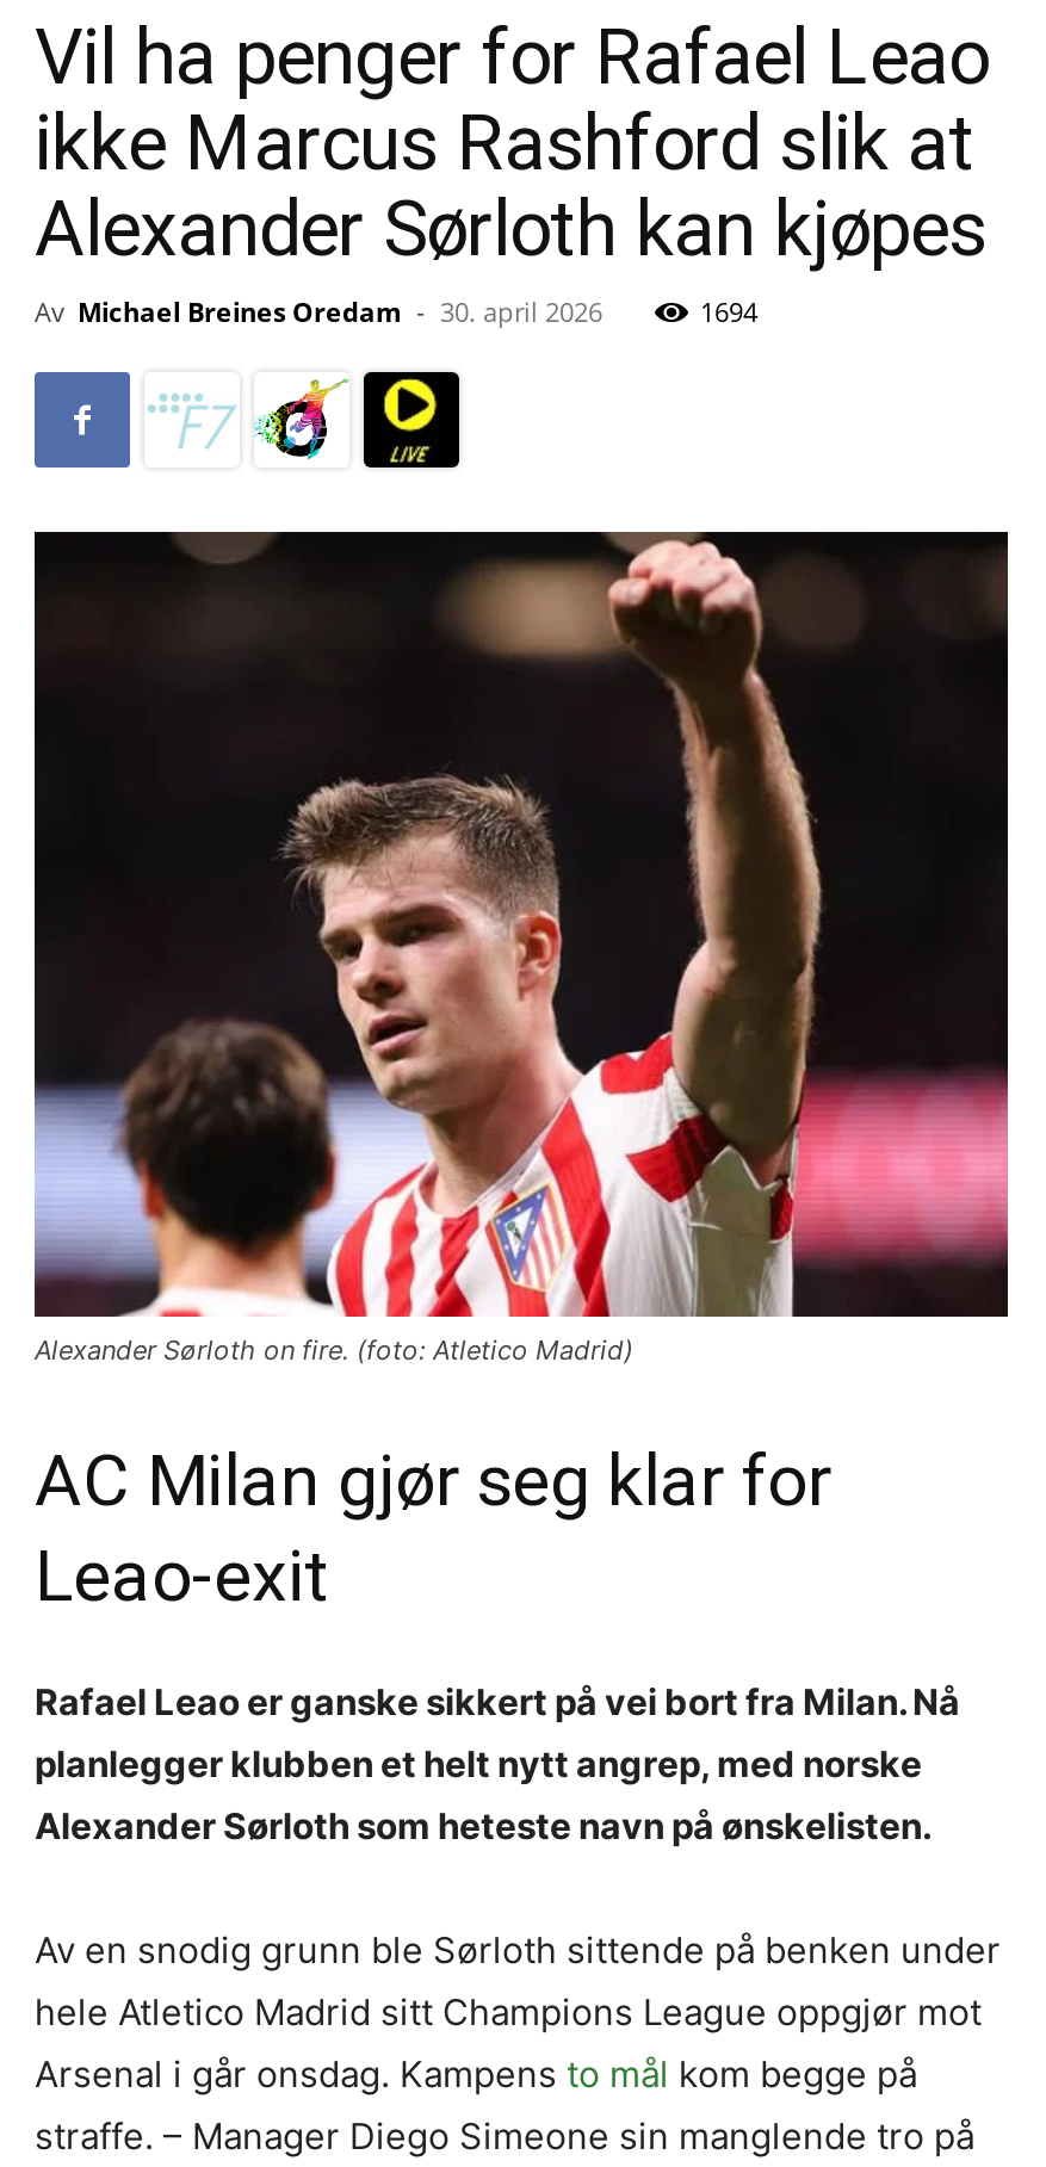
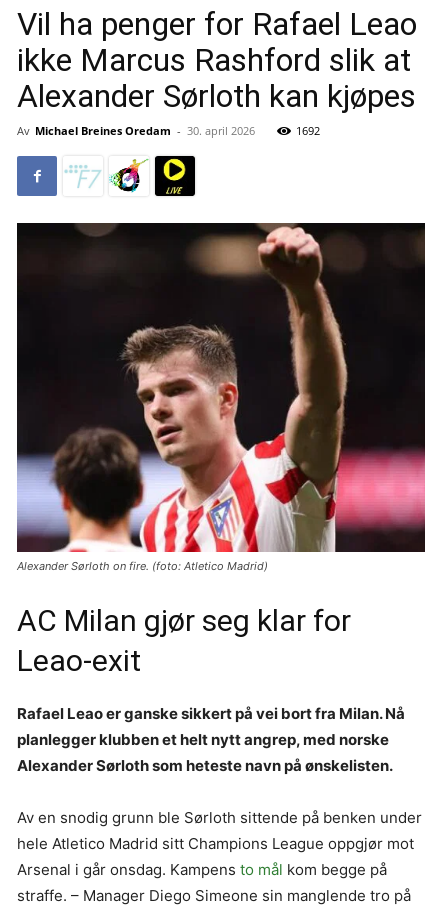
[700,293,757,329] 1694 -> [296,123,320,138] 1692

